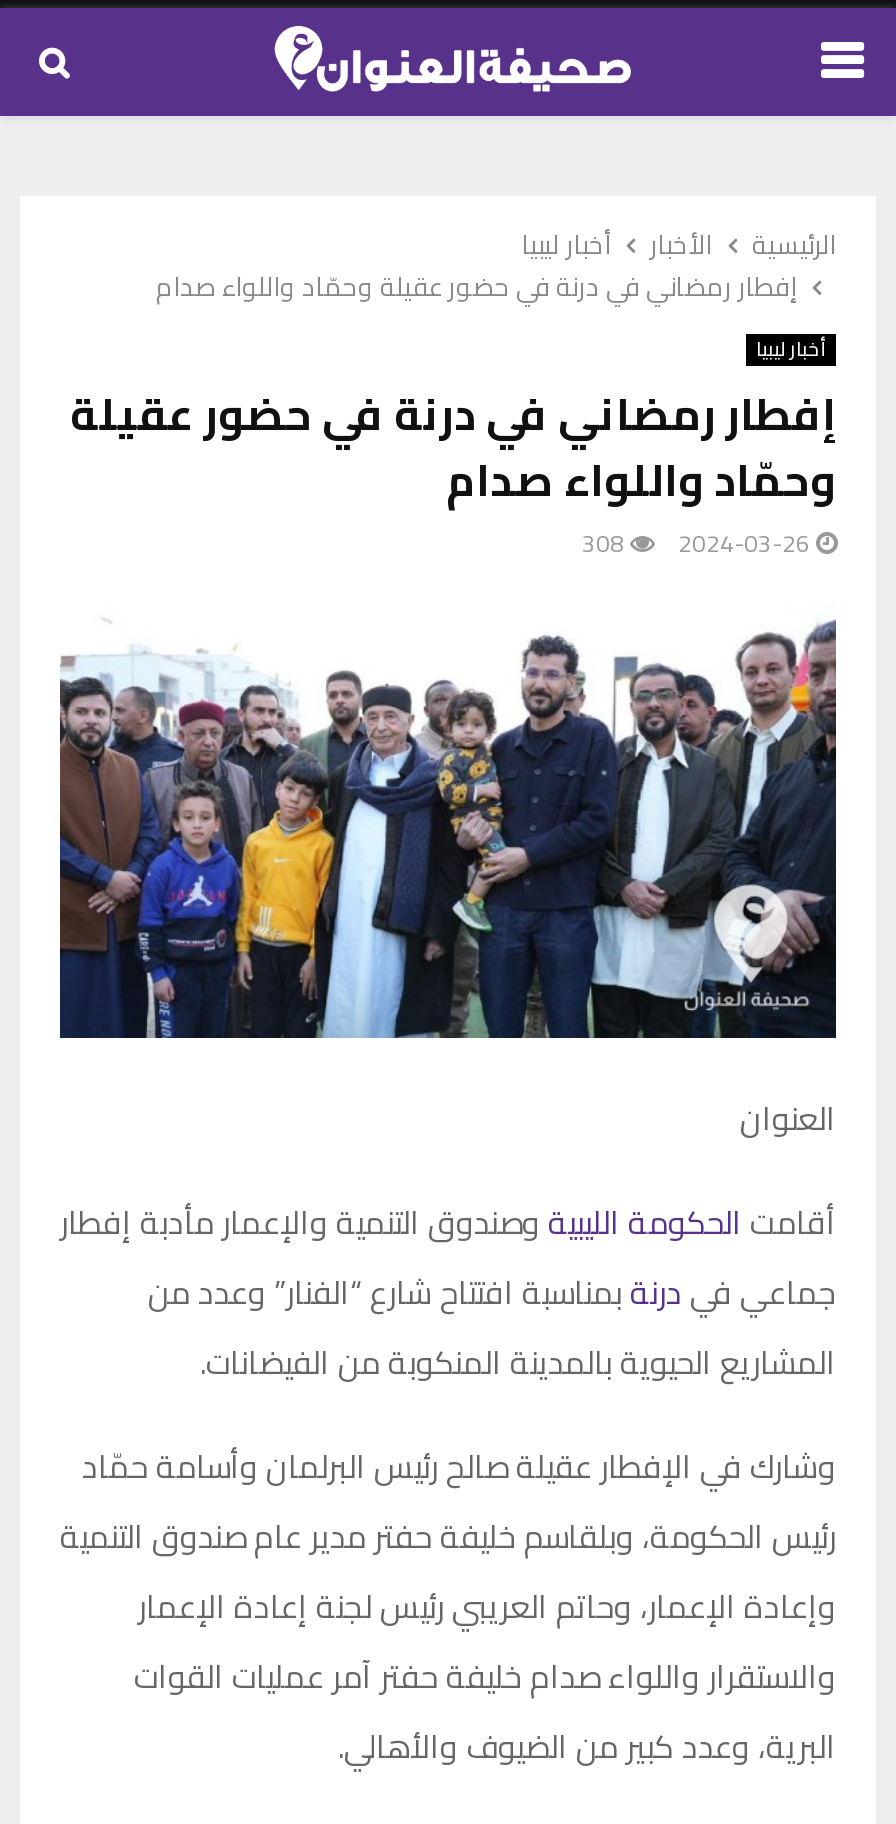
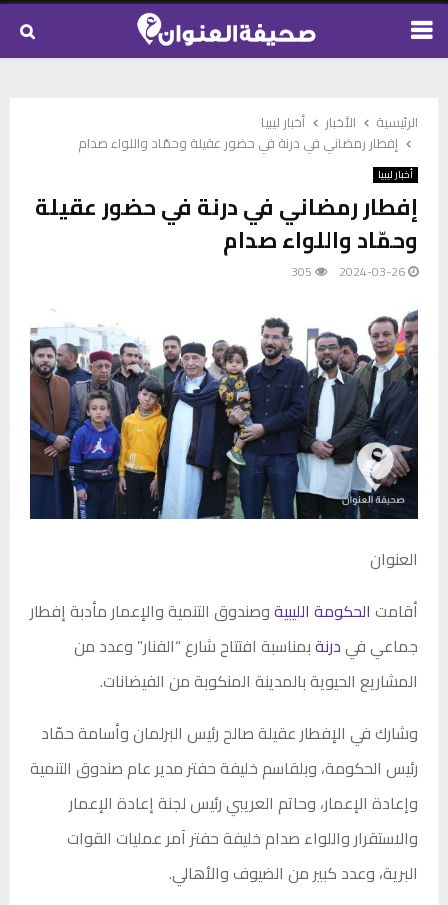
[582,520,810,566] 308 2024-03-26 -> [291,260,405,283] 305 2024-03-26

